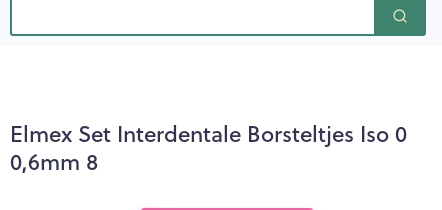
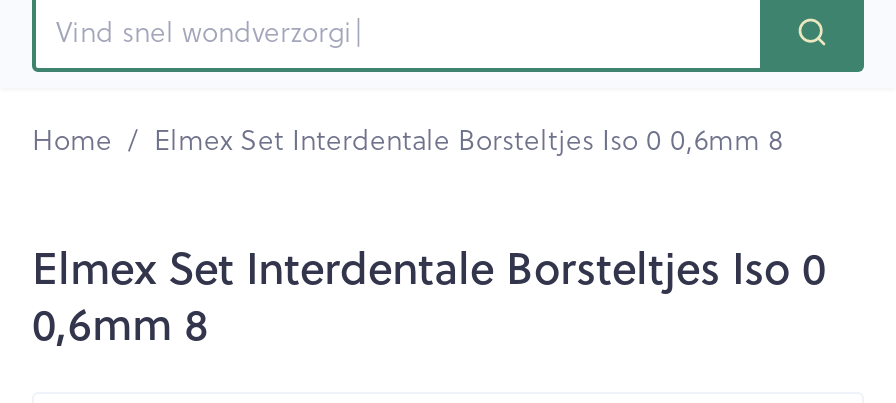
none -> [32,117,784,159] Home / Elmex Set Interdentale Borsteltjes Iso 0 0,6mm 8

